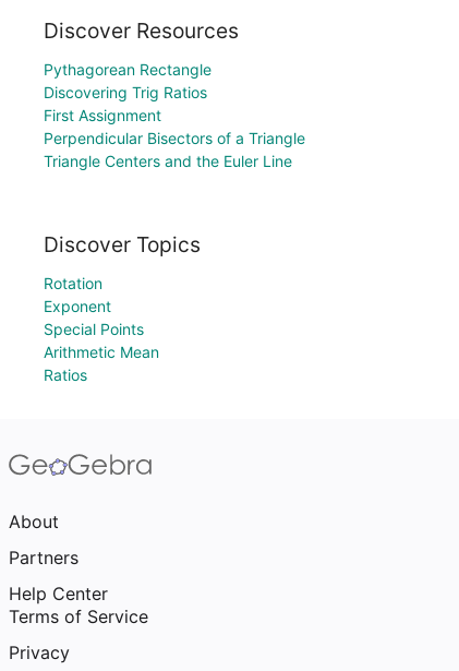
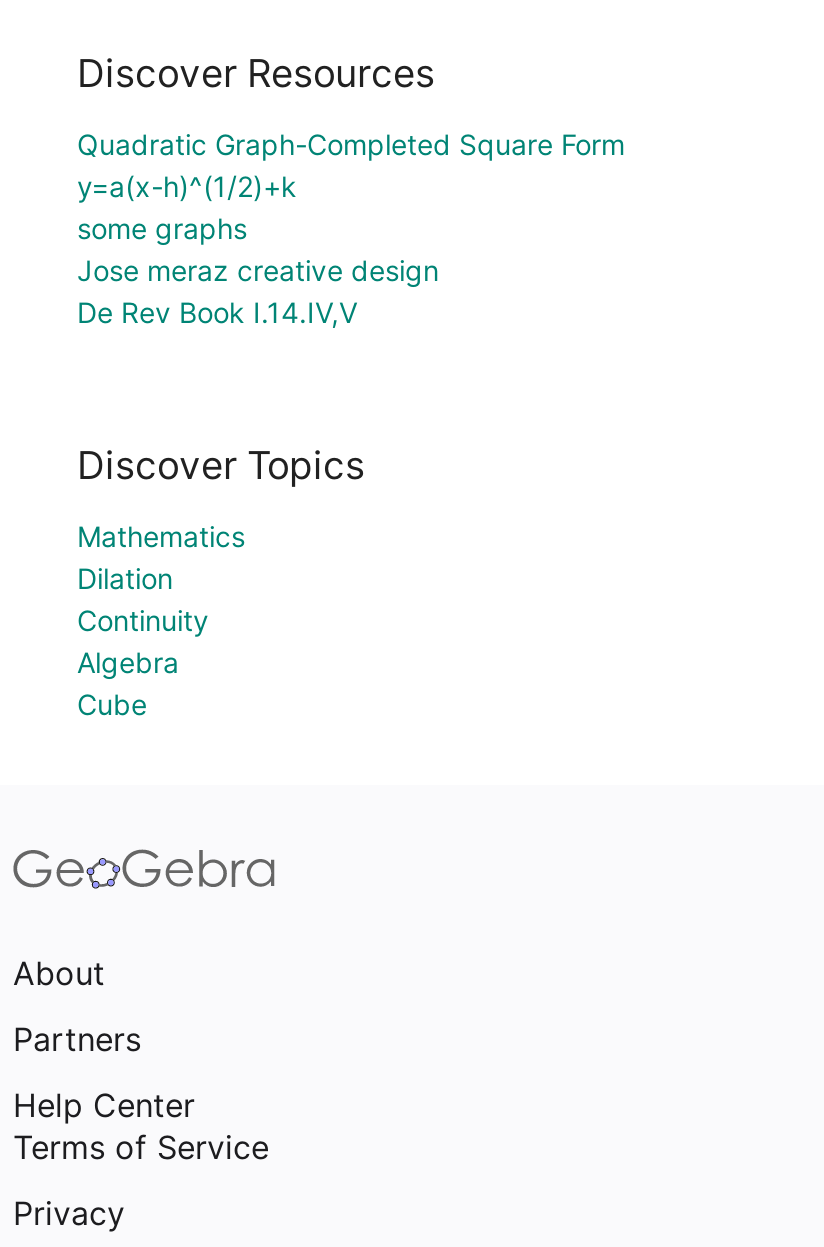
[44,60,305,171] Pythagorean Rectangle | Discovering Trig Ratios | First Assignment | Perpendicular Bisectors of a Triangle | Triangle Centers and the Euler Line -> [77,128,625,330] Quadratic Graph-Completed Square Form | y=a(x-h)^(1/2)+k | some graphs | Jose meraz creative design | De Rev Book I.14.IV,V
[44,274,159,384] Rotation | Exponent | Special Points | Arithmetic Mean | Ratios -> [77,519,245,721] Mathematics | Dilation | Continuity | Algebra | Cube

